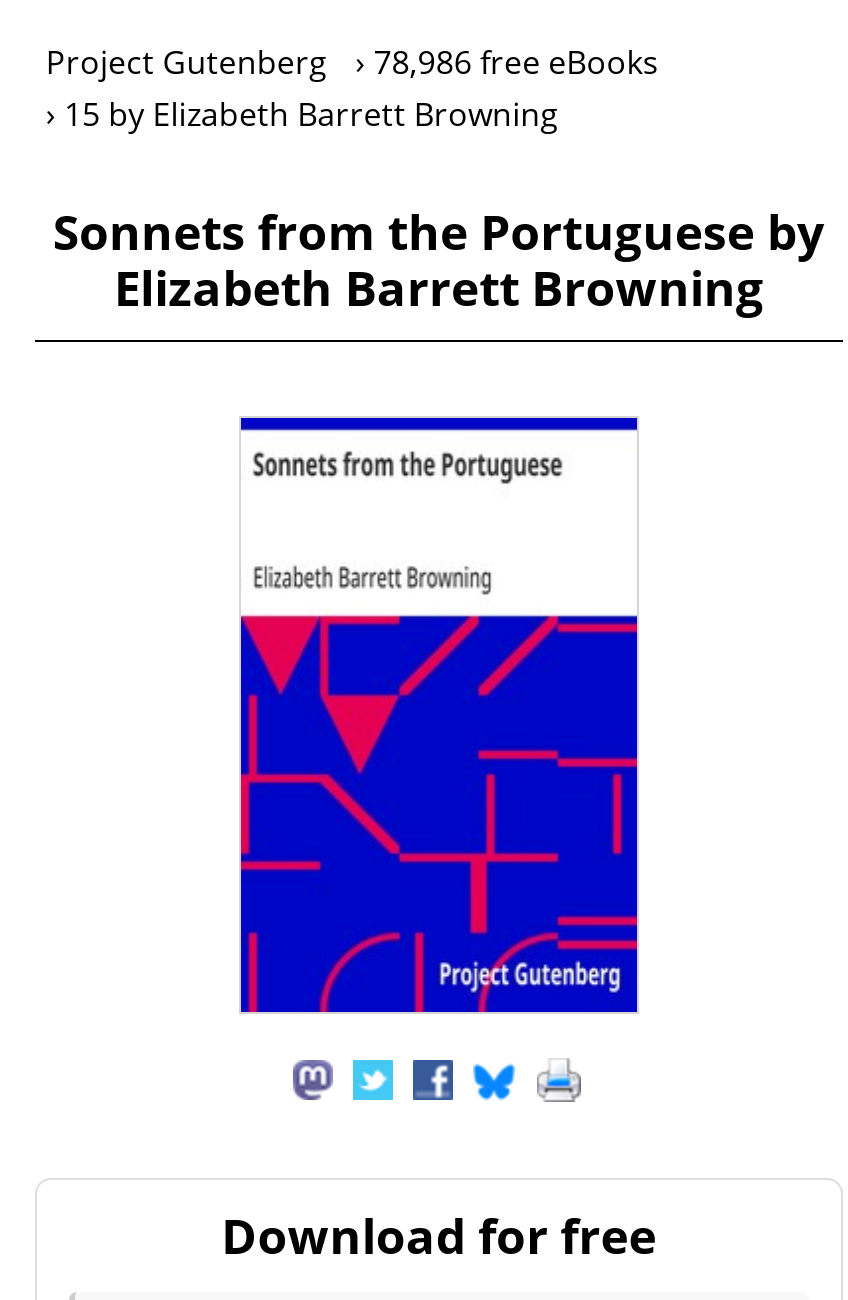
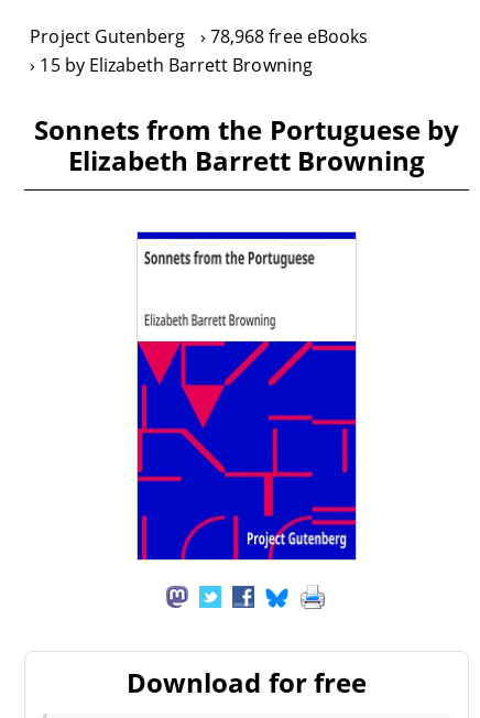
[46,40,659,84] Project Gutenberg 78,986 free eBooks -> [30,24,368,48] Project Gutenberg 78,968 free eBooks

